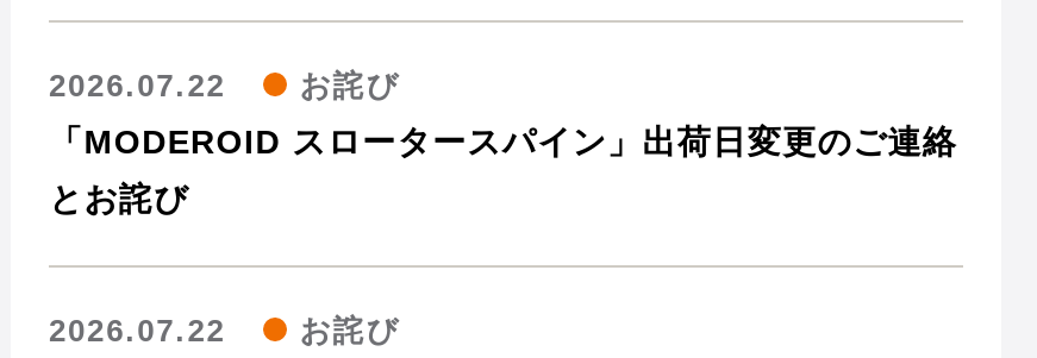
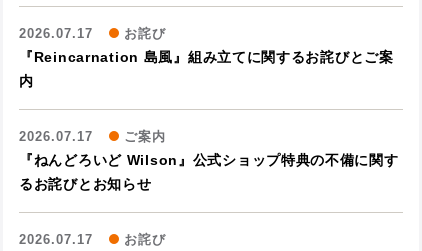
[49,68,400,103] 2026.07.22 お詫び -> [19,26,166,41] 2026.07.17 お詫び
[49,123,957,348] 「MODEROID スロータースパイン」出荷日変更のご連絡 | とお詫び | 2026.07.22 -> [19,49,399,247] 『Reincarnation 島風』組み立てに関するお詫びとご案 | 内 | 2026.07.17 | ご案内 | 『ねんどろいど Wilson』公式ショップ特典の不備に関す | るお詫びとお知らせ | 2026.07.17

